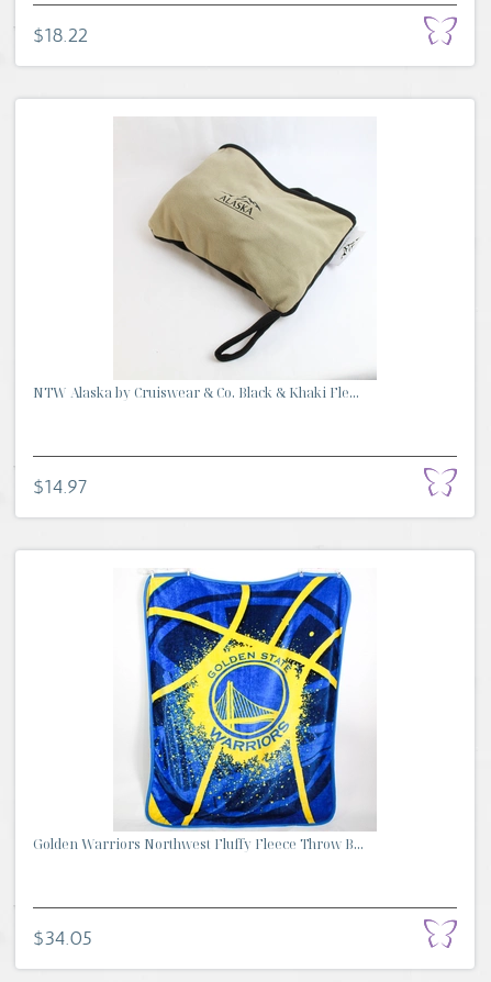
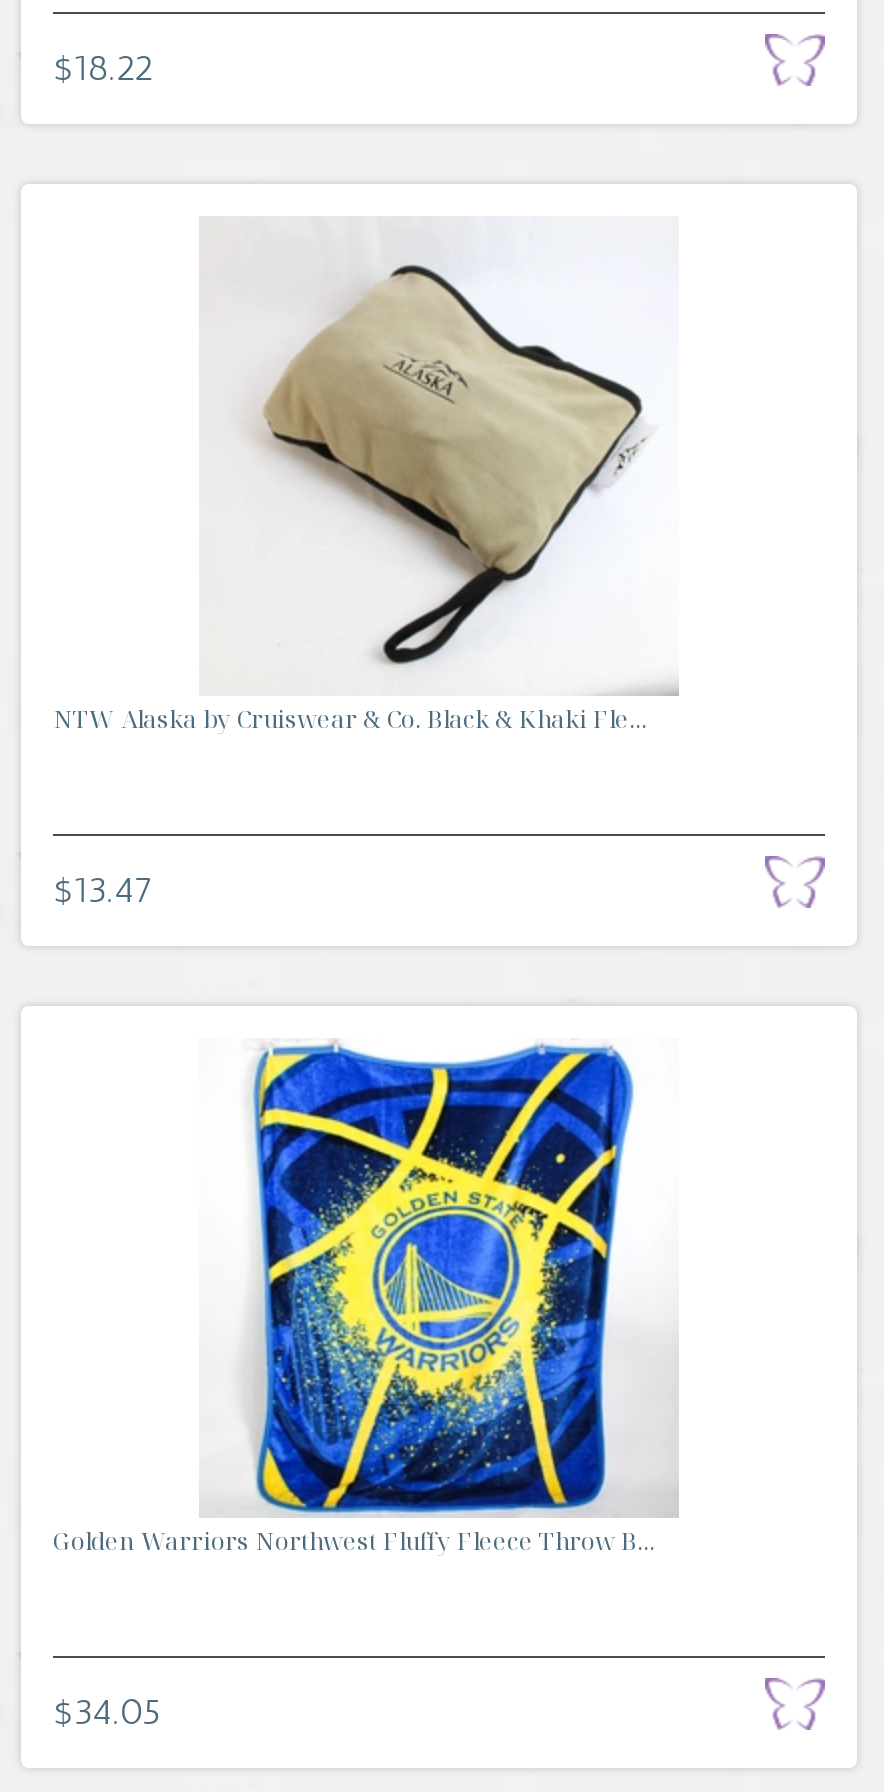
[33,474,88,498] $14.97 -> [53,867,153,911] $13.47

